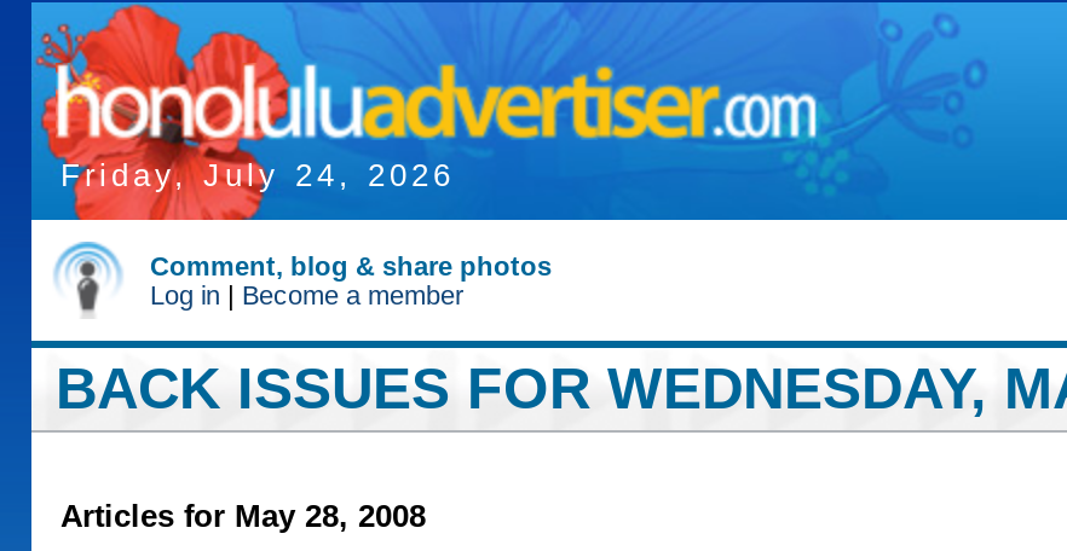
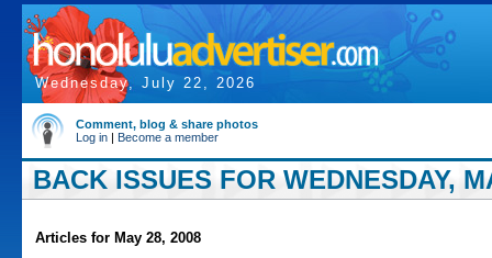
[60,157,455,193] Friday, July 24, 2026 -> [35,75,256,91] Wednesday, July 22, 2026

